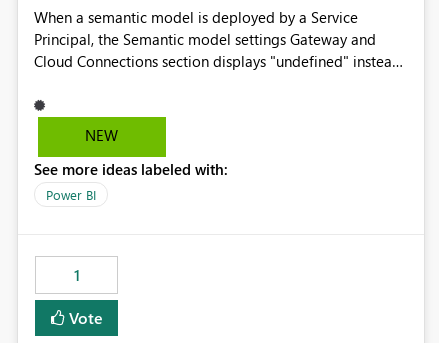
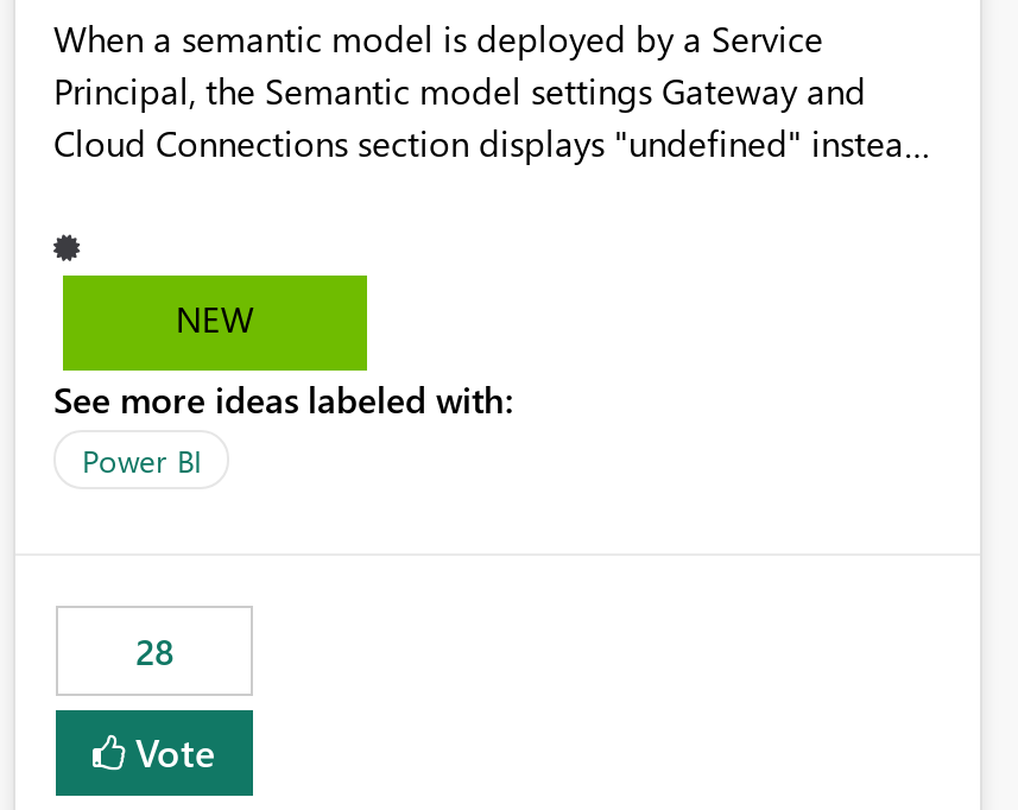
[73,265,79,285] 1 -> [135,628,173,676] 28

